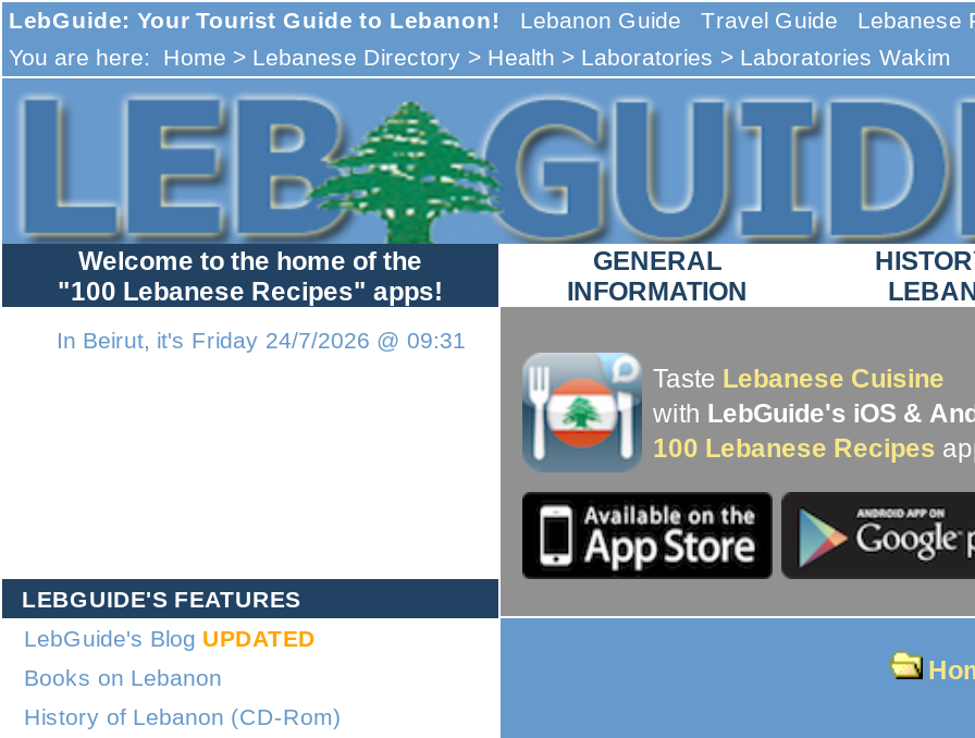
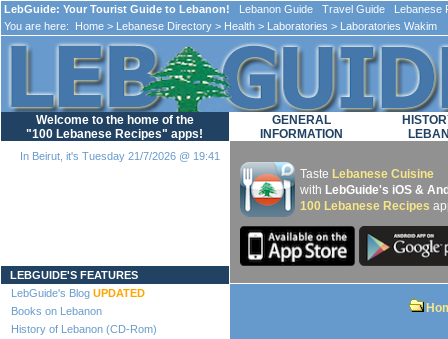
[57,327,466,353] In Beirut, it's Friday 24/7/2026 @ 09:31 -> [20,150,220,162] In Beirut, it's Tuesday 21/7/2026 @ 19:41

